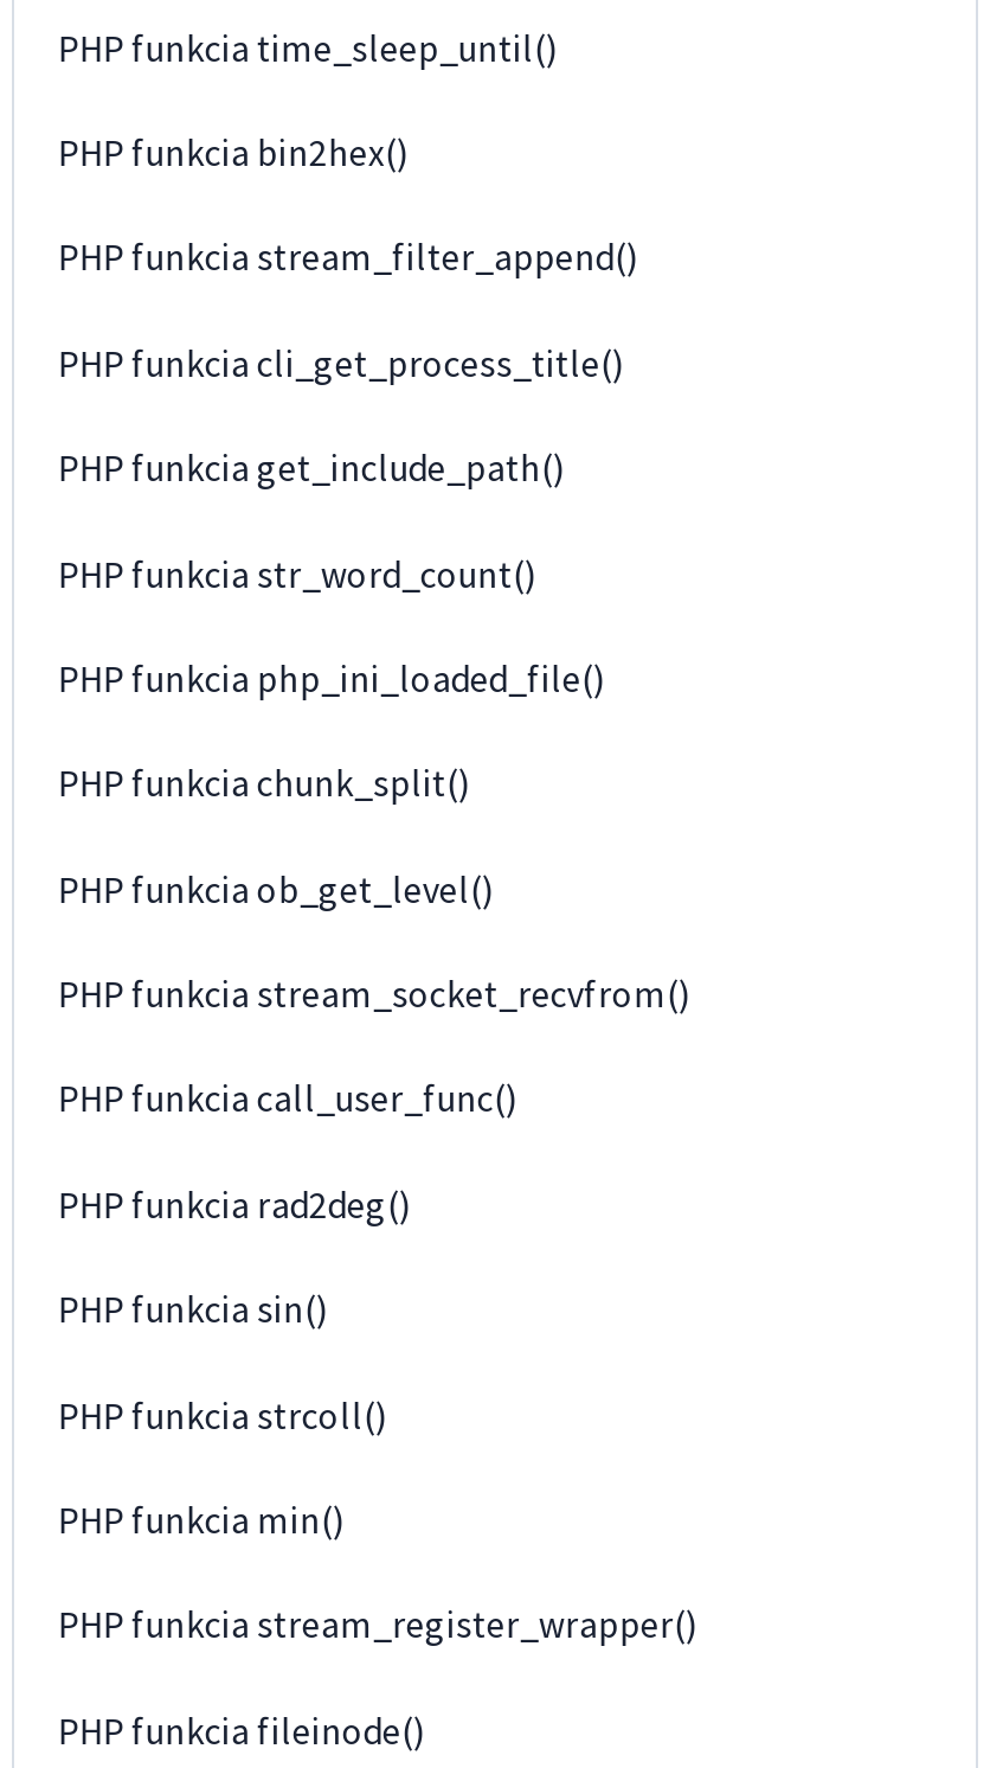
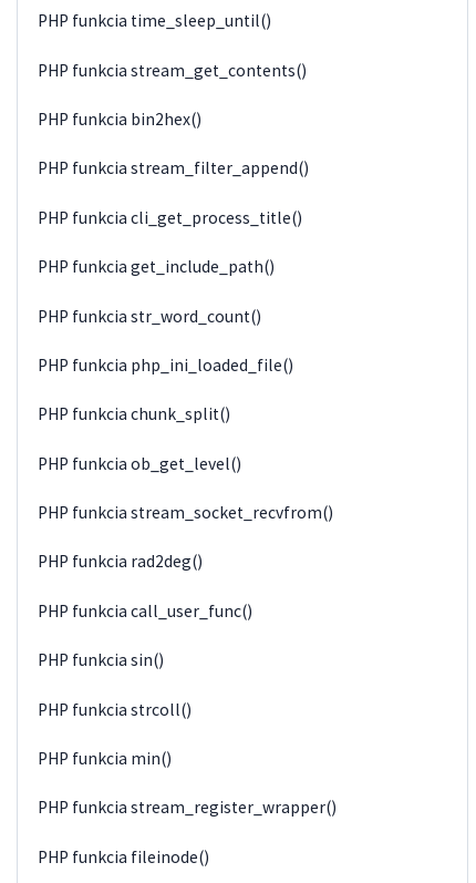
none -> [38,59,307,81] PHP funkcia stream_get_contents()
moved [58,1077,517,1122] -> [38,600,253,621]: PHP funkcia call_user_func()

